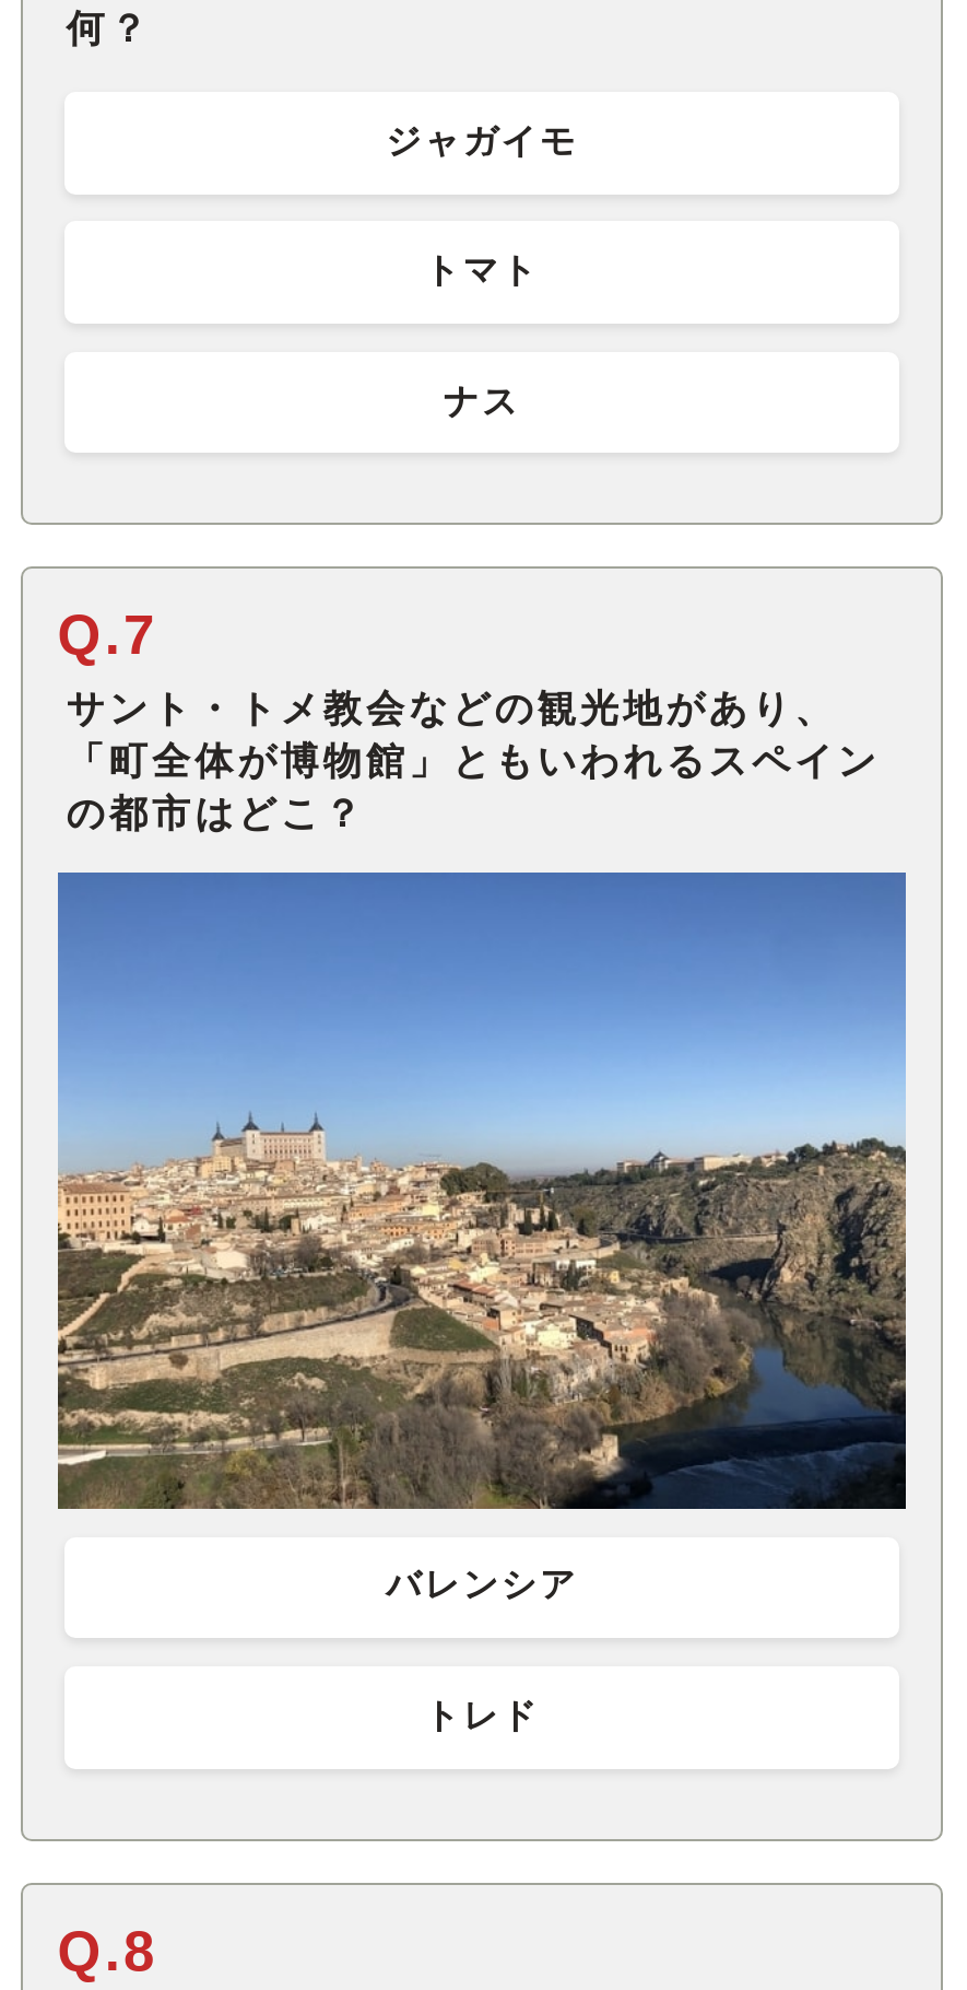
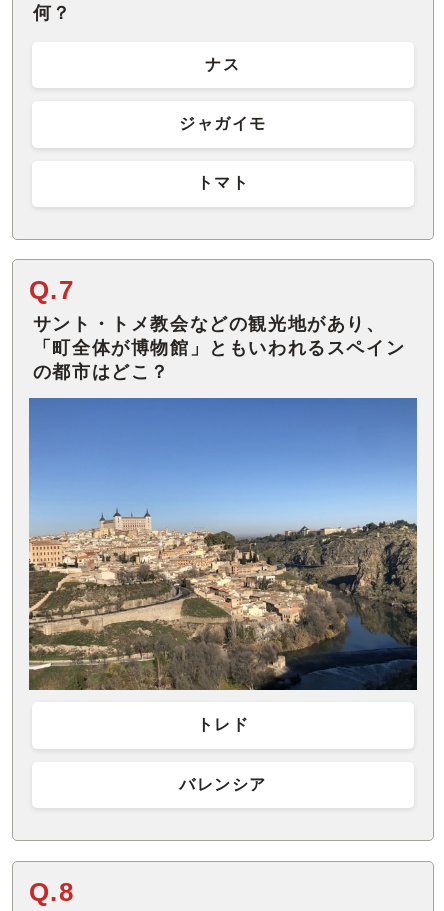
moved [386,122,578,289] -> [179,115,267,191]: ジャガイモ | トマト
moved [443,381,520,418] -> [205,56,241,73]: ナス
moved [386,1566,578,1604] -> [179,776,267,793]: バレンシア
moved [424,1696,540,1733] -> [197,716,249,733]: トレド

